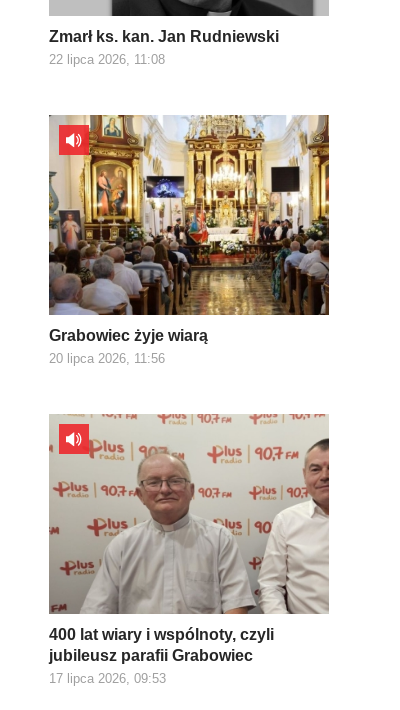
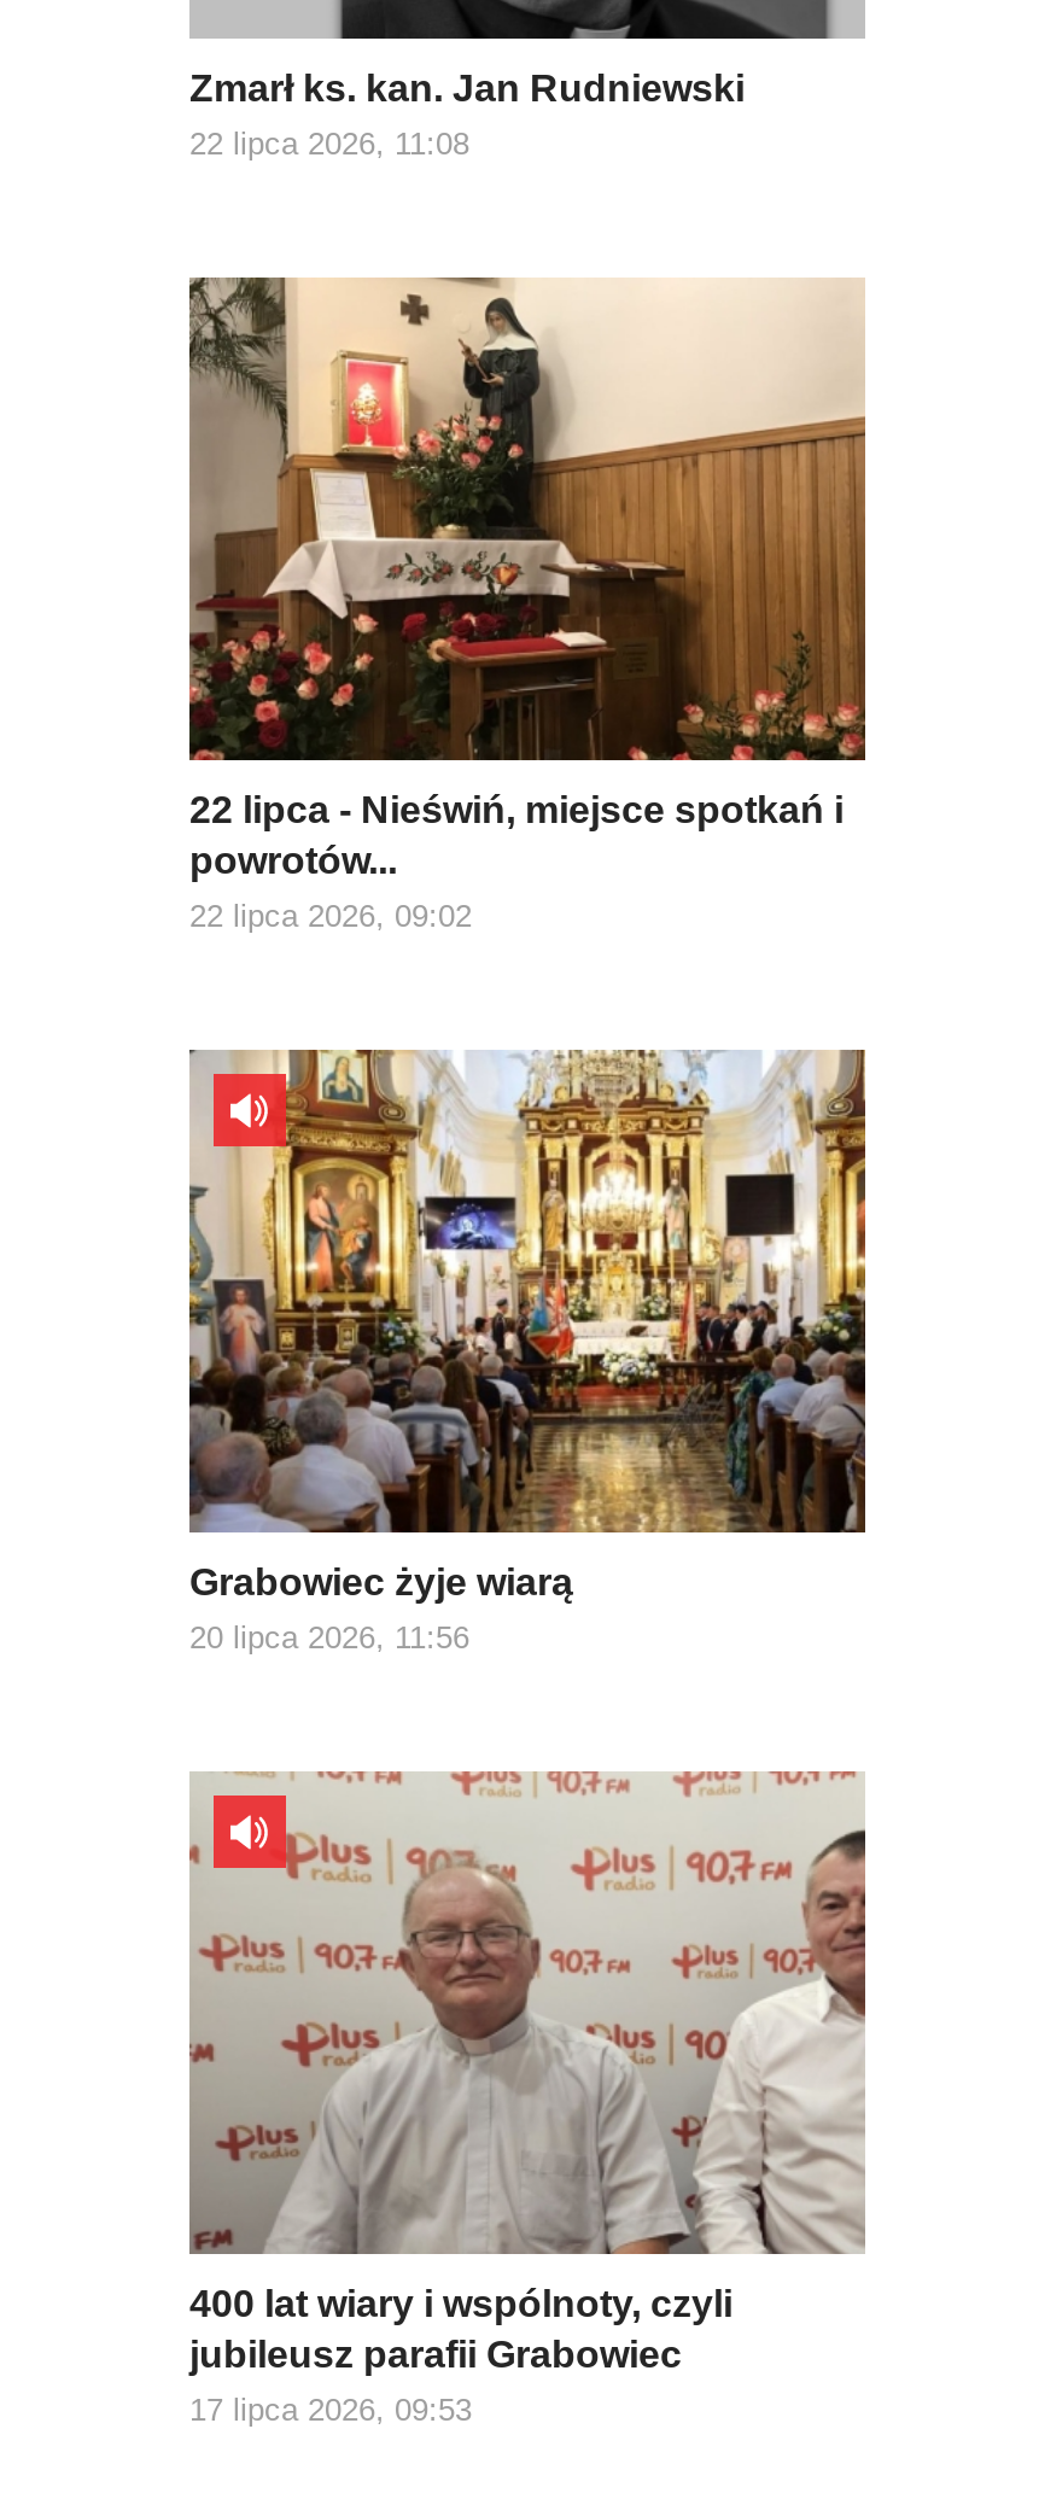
none -> [189,275,865,935] [image] | 22 lipca - Nieświń, miejsce spotkań i | powrotów... | 22 lipca 2026, 09:02

